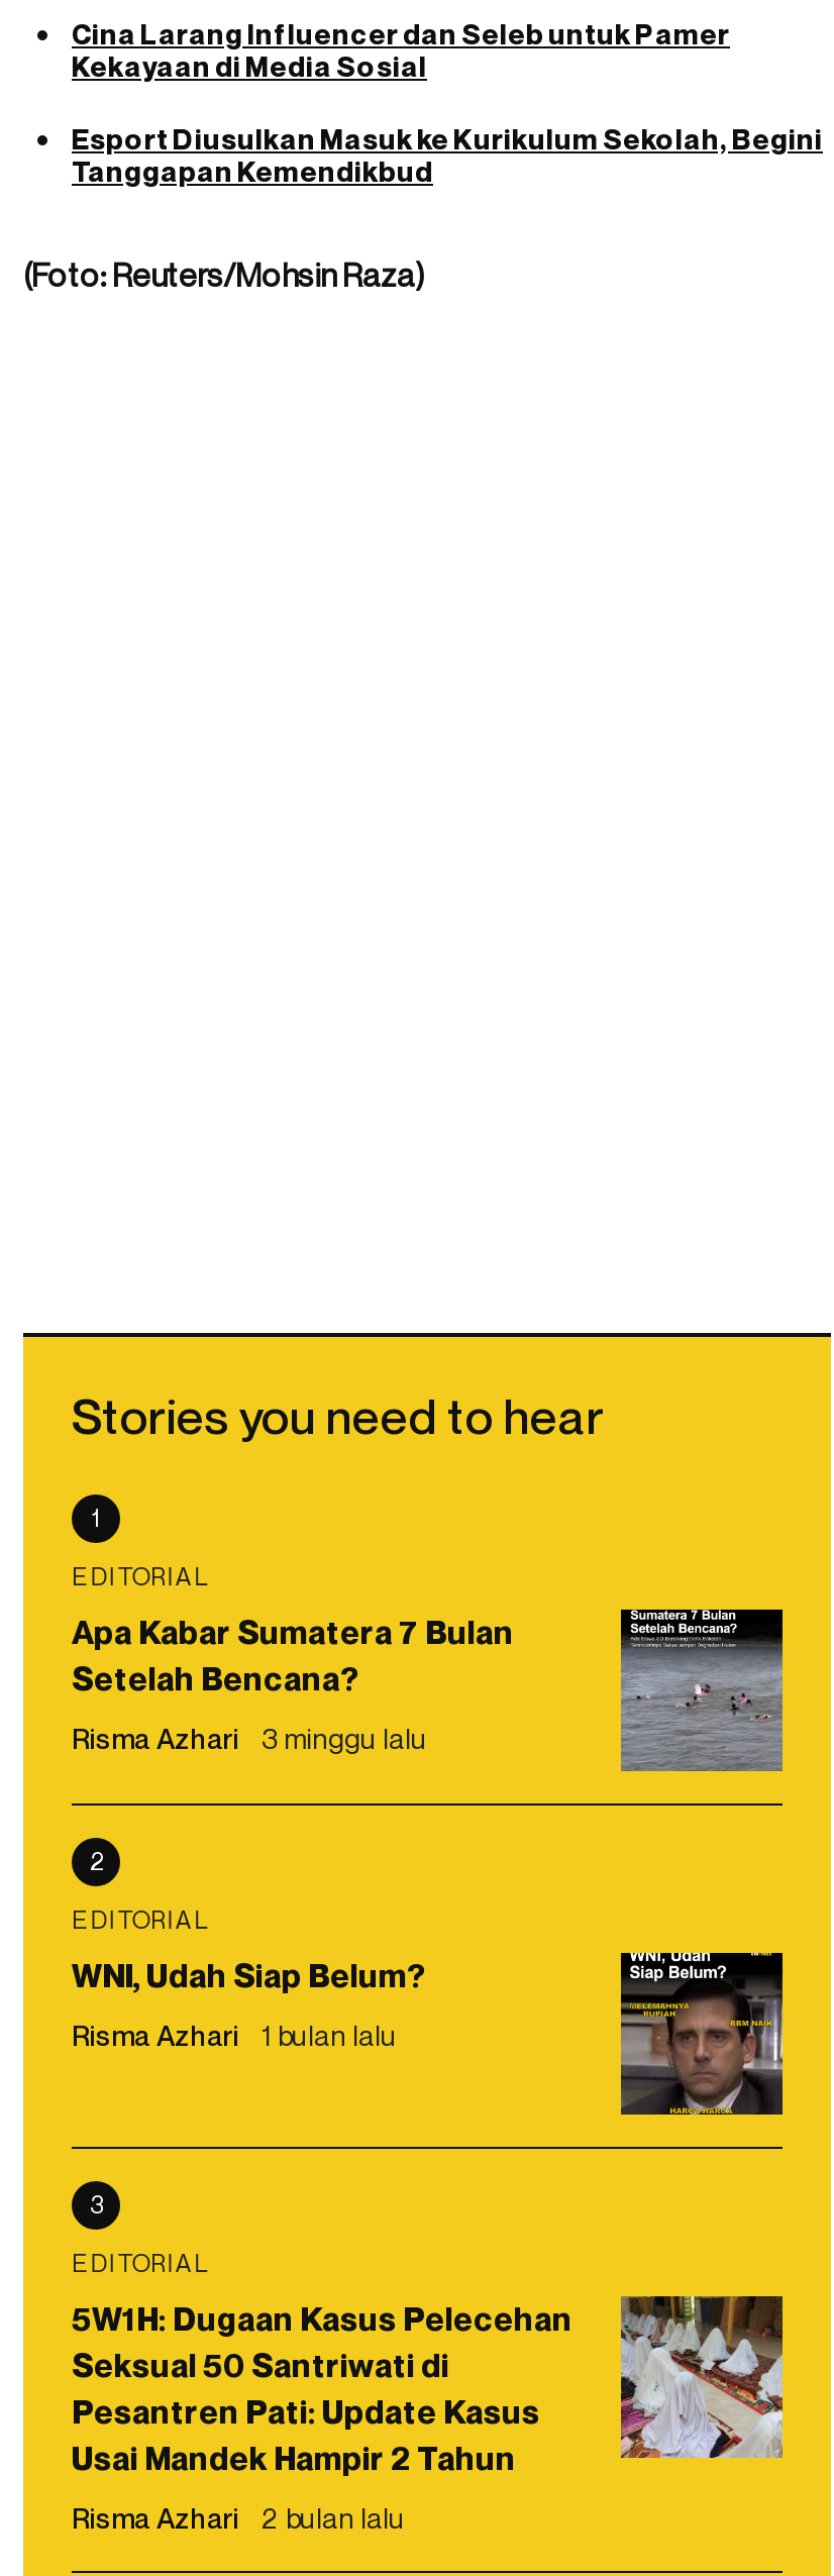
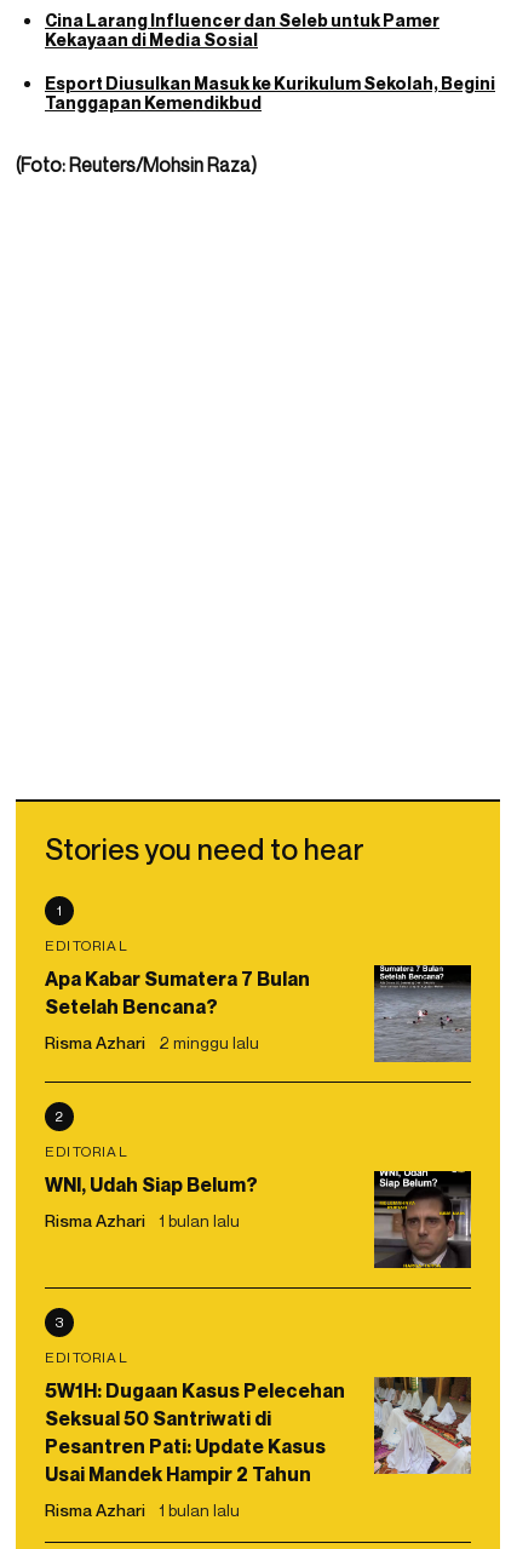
[72,1721,427,1755] Risma Azhari 3 minggu lalu -> [45,1032,259,1053] Risma Azhari 2 minggu lalu
[72,2501,405,2535] Risma Azhari 2 bulan lalu -> [45,1500,240,1520] Risma Azhari 1 bulan lalu

